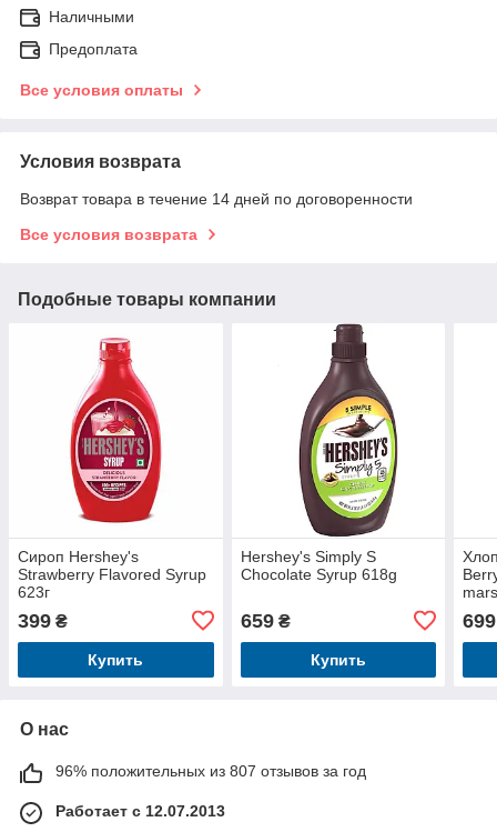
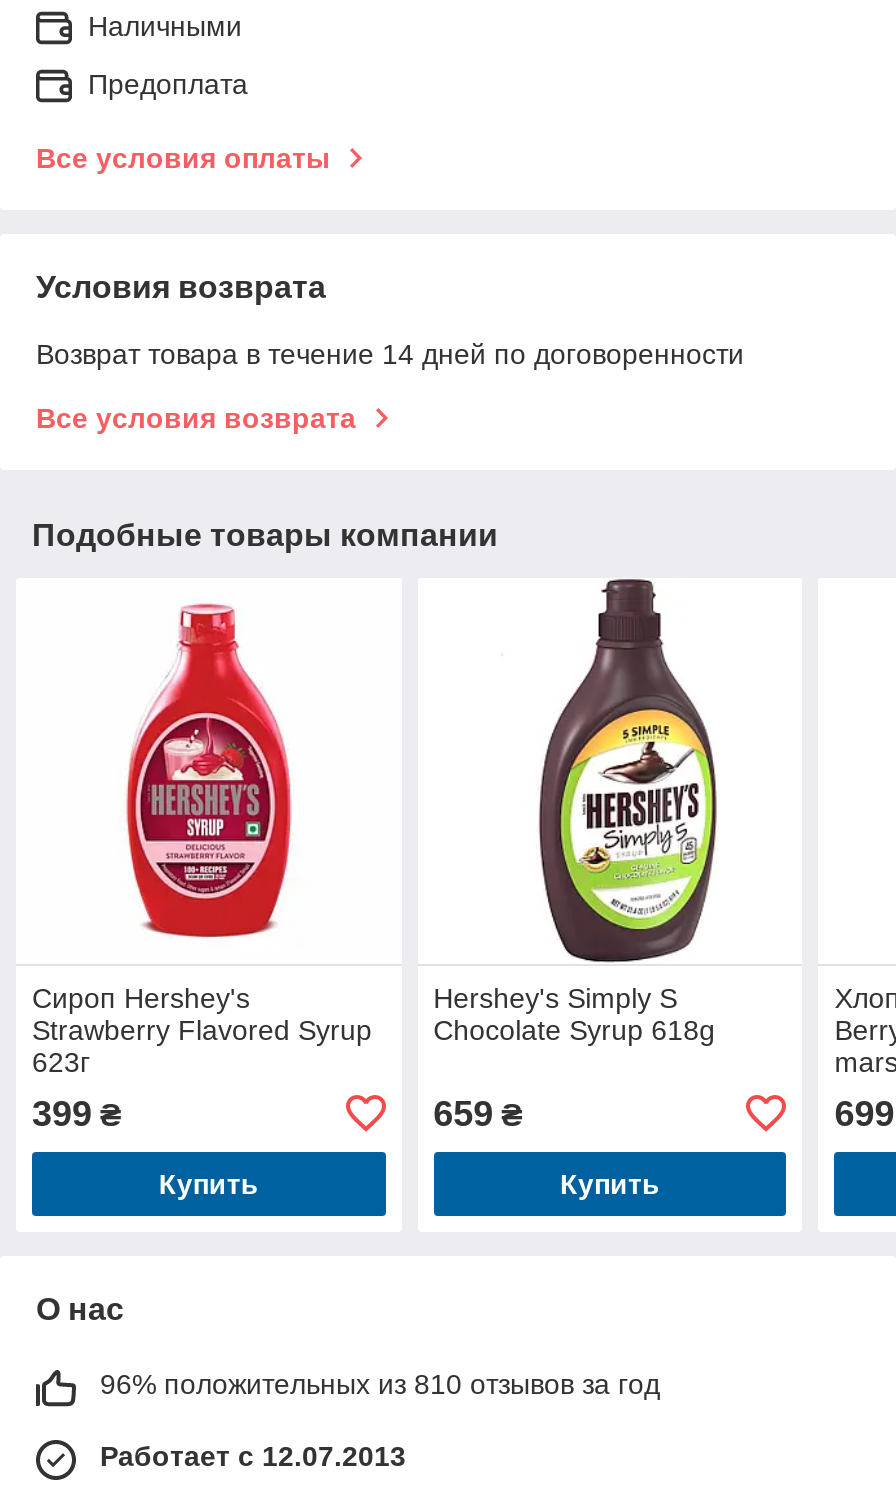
[55,762,366,780] 96% положительных из 807 отзывов за год -> [100,1368,660,1400] 96% положительных из 810 отзывов за год

